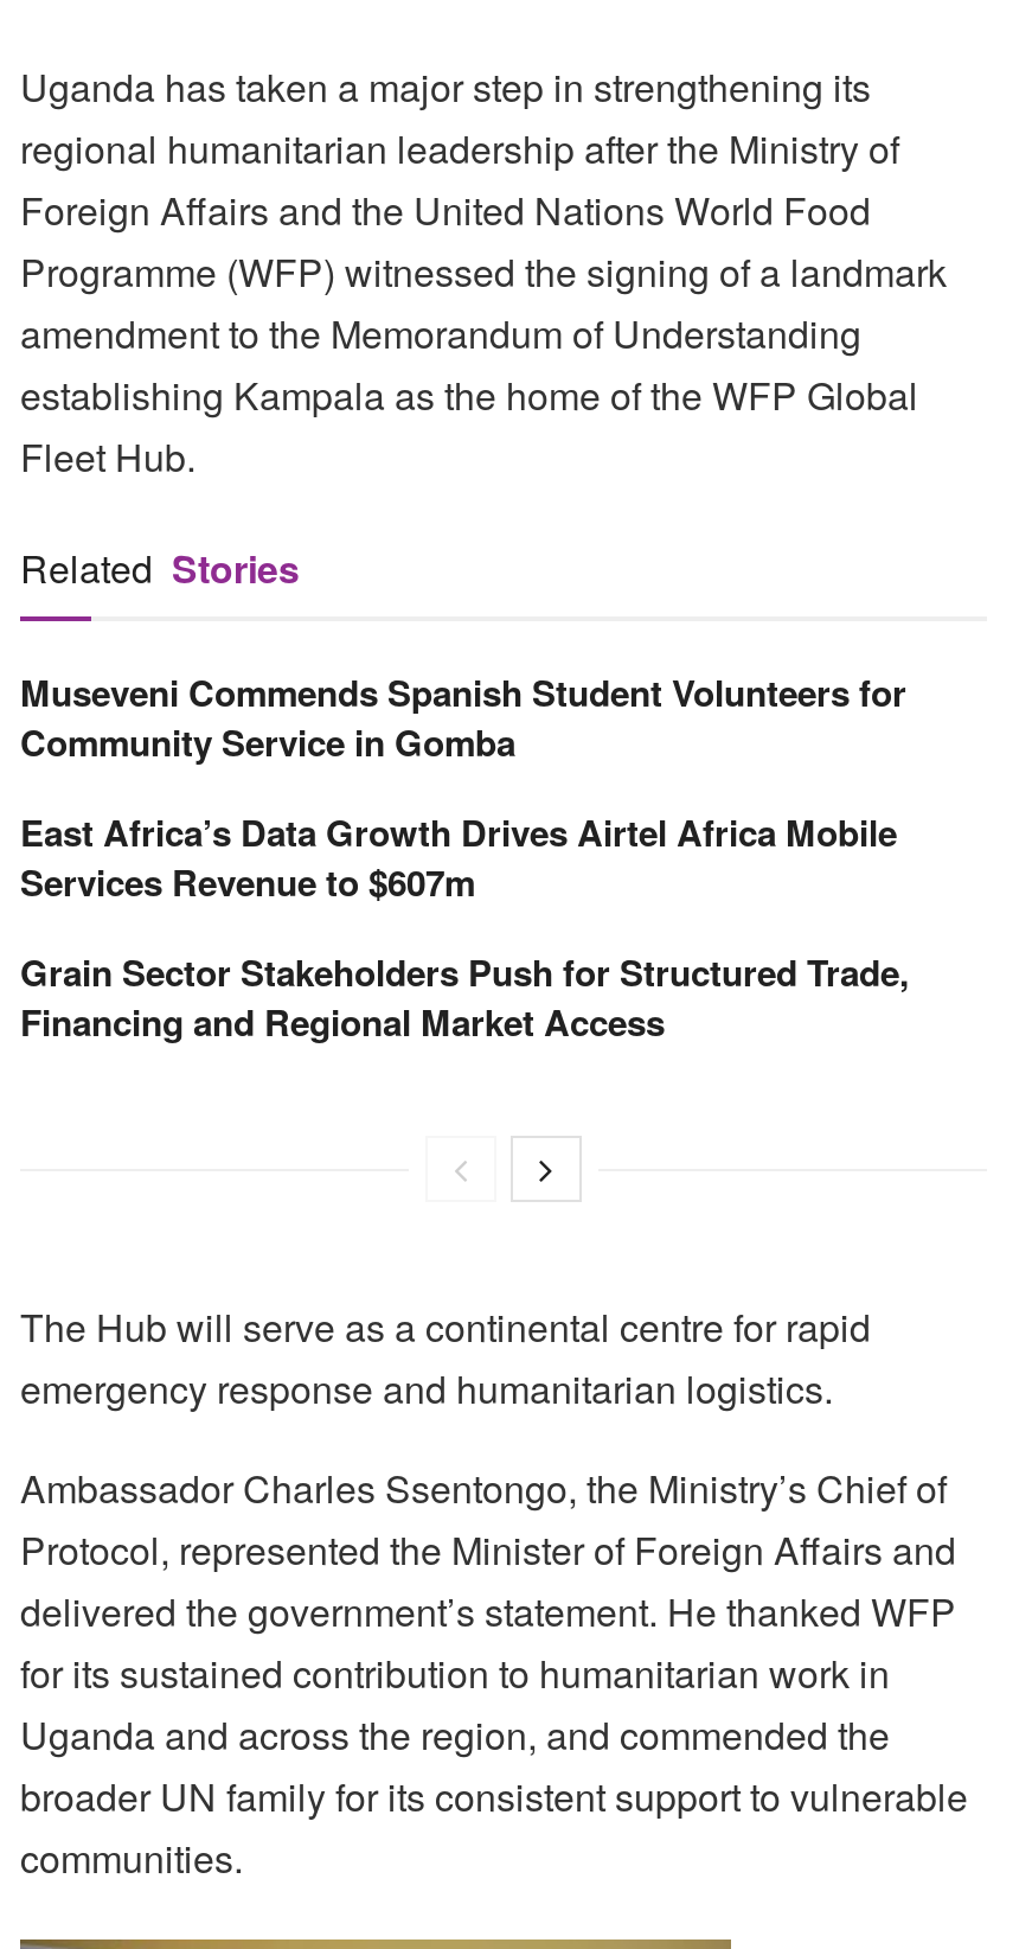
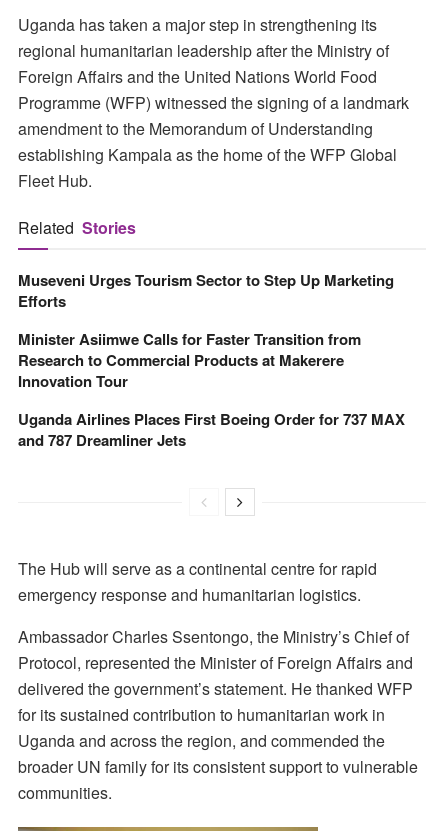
[20,666,906,768] Museveni Commends Spanish Student Volunteers for | Community Service in Gomba -> [18,269,394,312] Museveni Urges Tourism Sector to Step Up Marketing | Efforts
[20,806,897,908] East Africa’s Data Growth Drives Airtel Africa Mobile | Services Revenue to $607m -> [18,328,361,392] Minister Asiimwe Calls for Faster Transition from | Research to Commercial Products at Makerere | Innovation Tour
[20,946,909,1048] Grain Sector Stakeholders Push for Structured Trade, | Financing and Regional Market Access -> [18,408,405,451] Uganda Airlines Places First Boeing Order for 737 MAX | and 787 Dreamliner Jets

